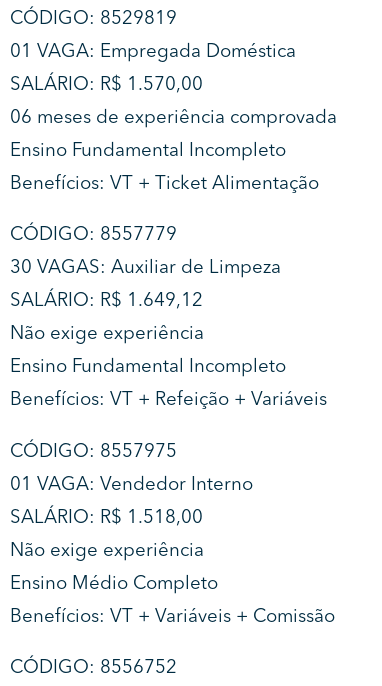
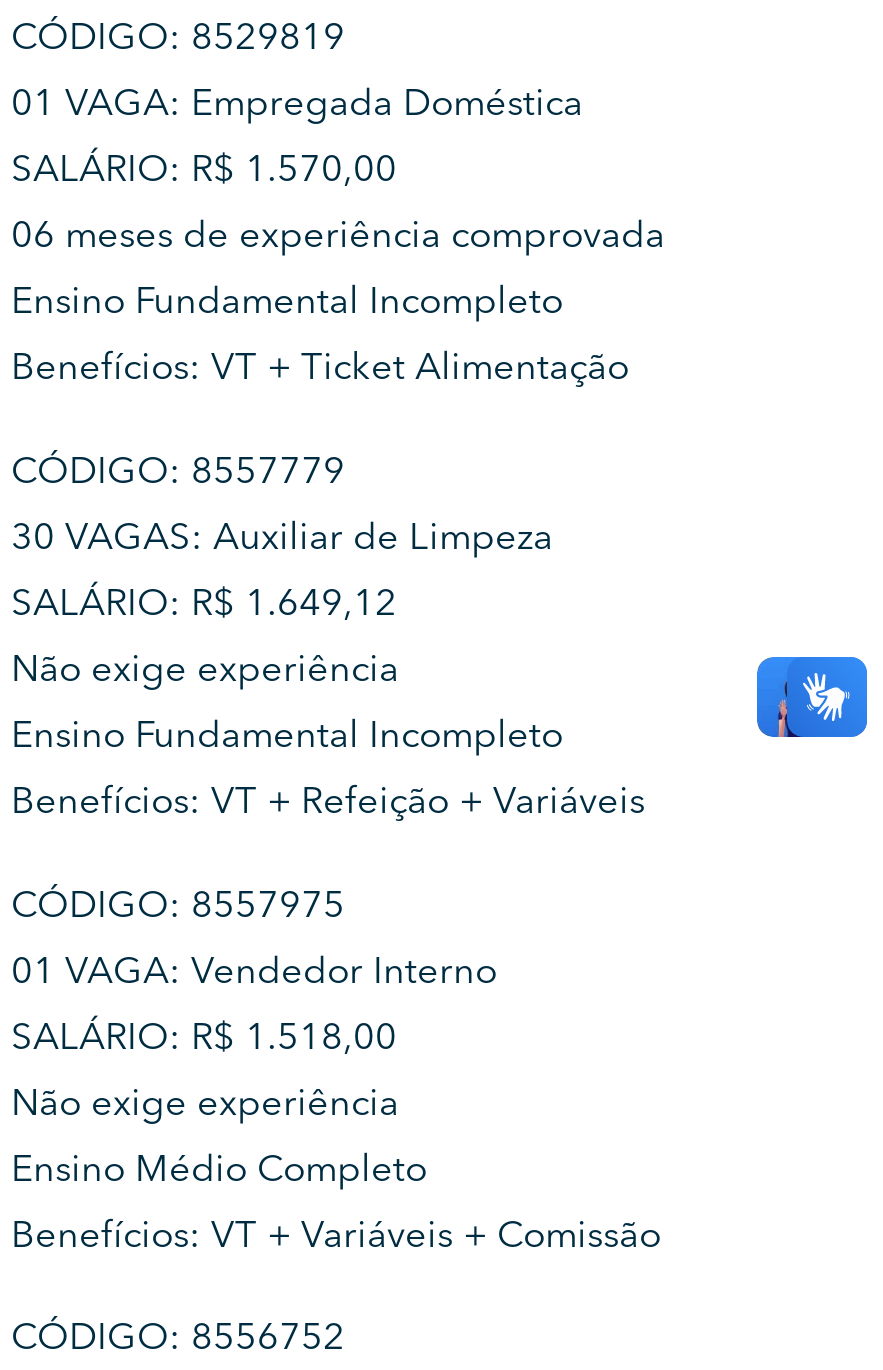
none -> [755,654,869,740] [image]

